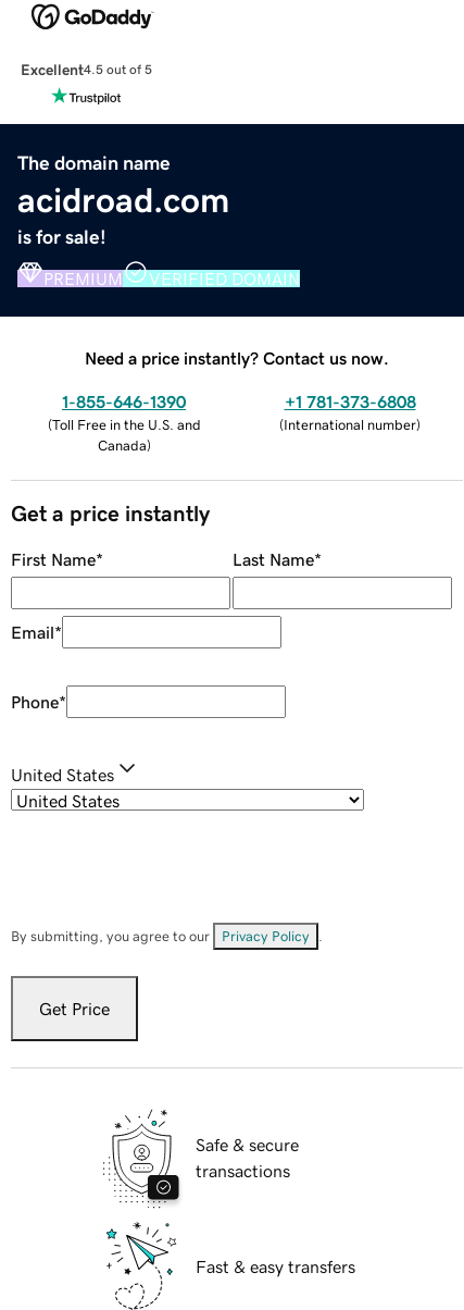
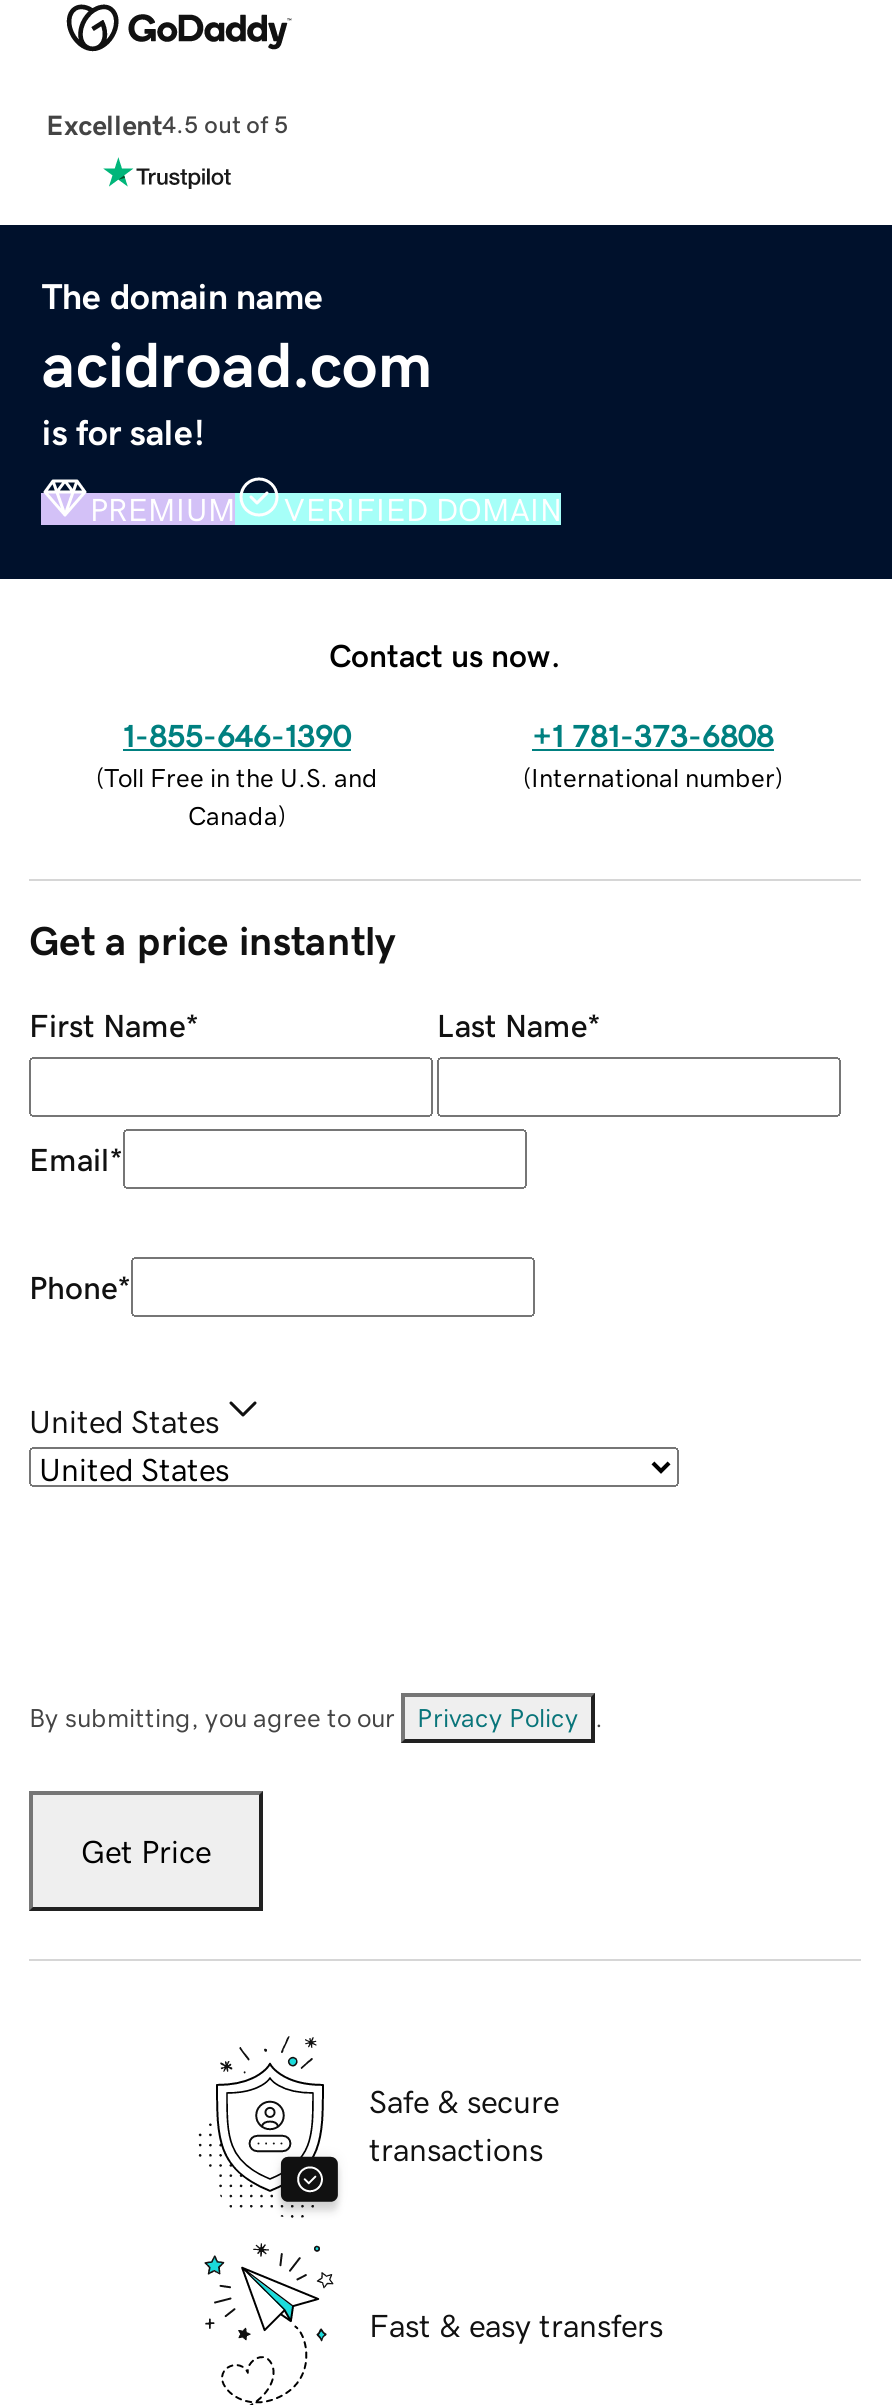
[85,349,389,366] Need a price instantly? Contact us now. -> [329,638,561,670] Contact us now.

